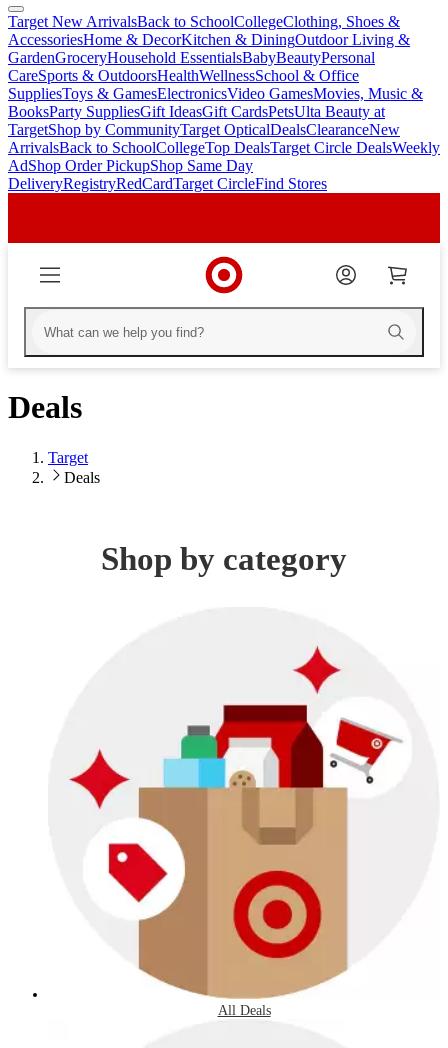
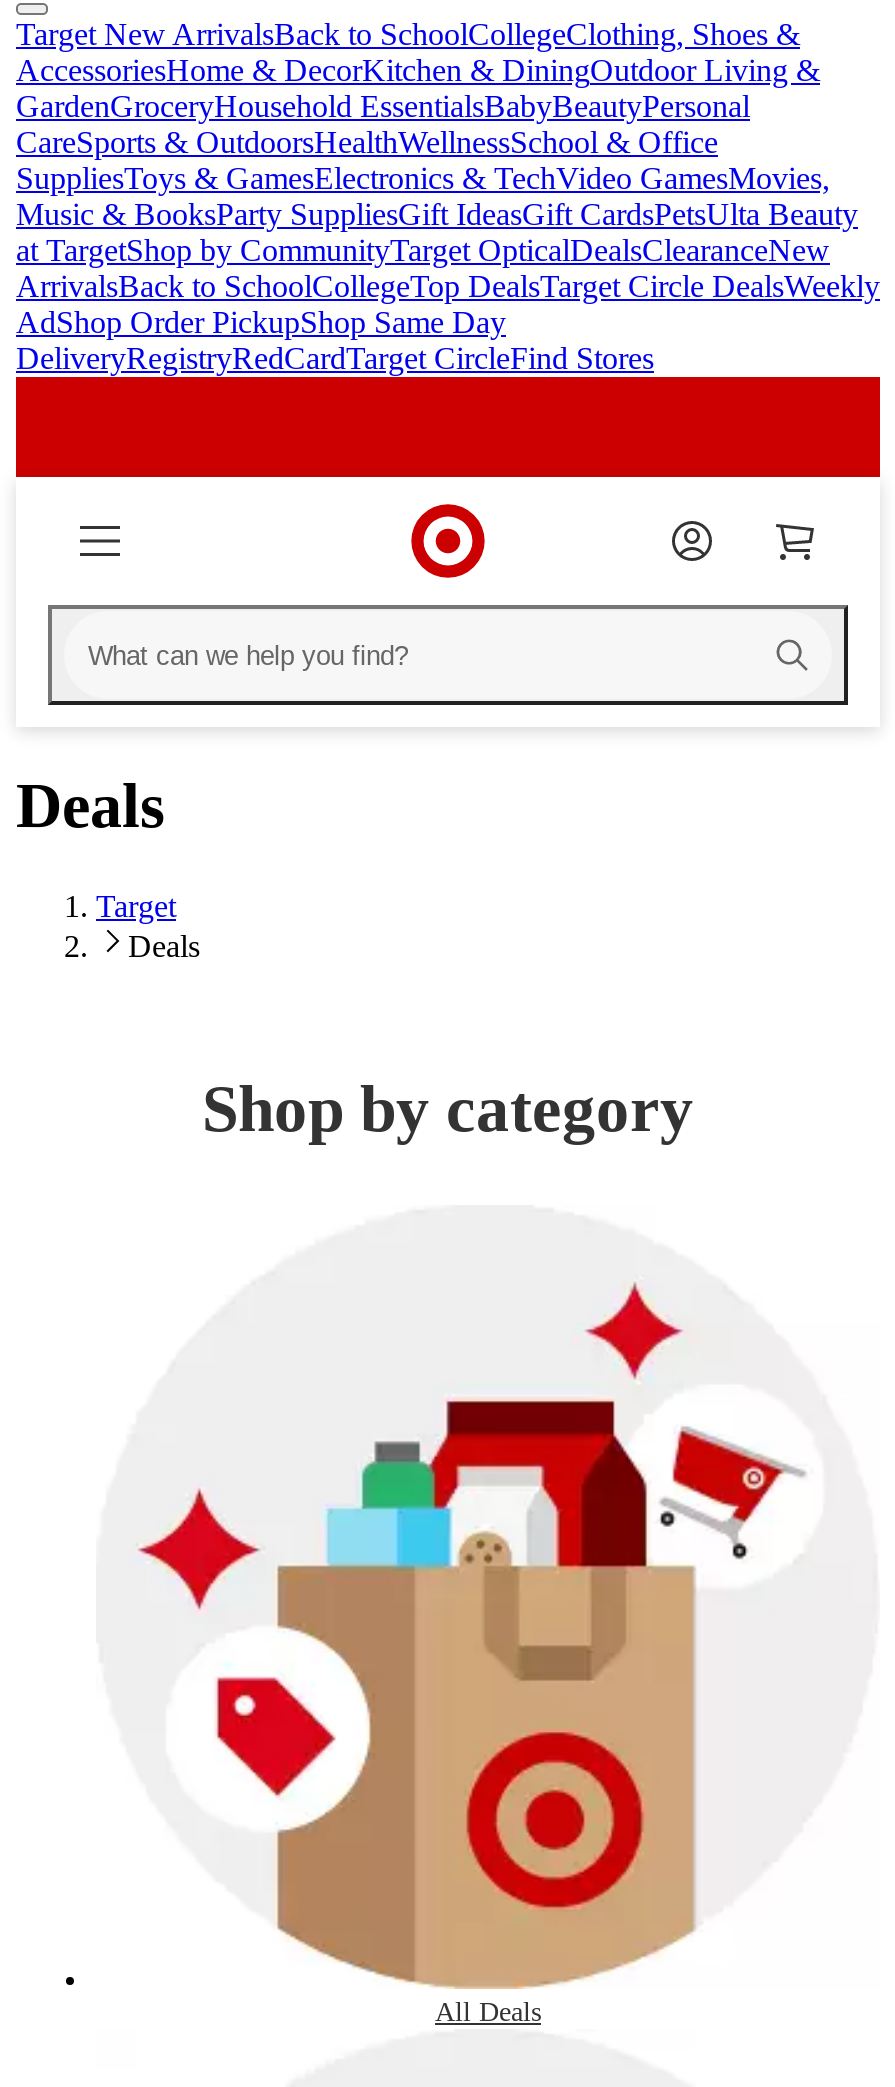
[8,85,423,138] SuppliesToys & GamesElectronicsVideo GamesMovies, Music & | BooksParty SuppliesGift IdeasGift CardsPetsUlta Beauty at | TargetShop by CommunityTarget OpticalDealsClearanceNew -> [16,161,858,267] SuppliesToys & GamesElectronics & TechVideo GamesMovies, | Music & BooksParty SuppliesGift IdeasGift CardsPetsUlta Beauty | at TargetShop by CommunityTarget OpticalDealsClearanceNew

